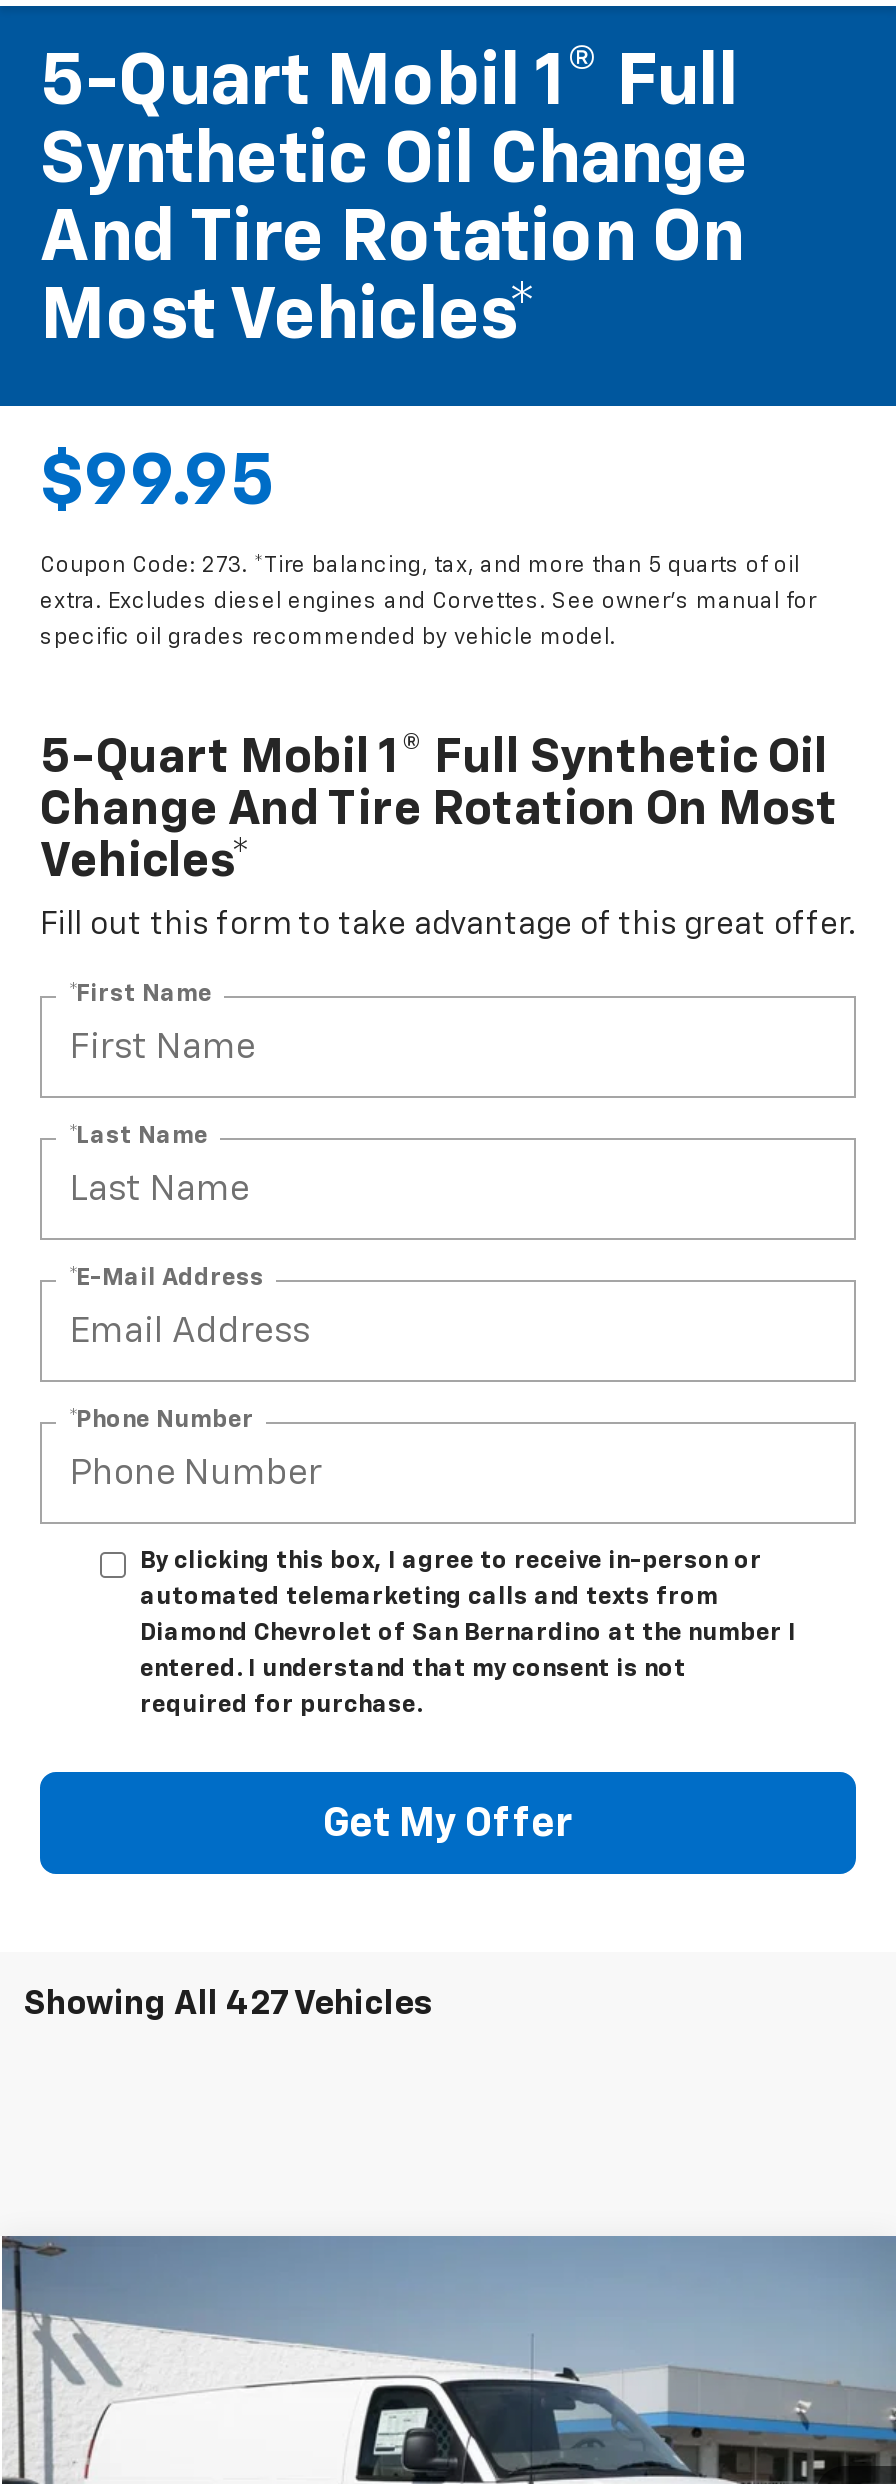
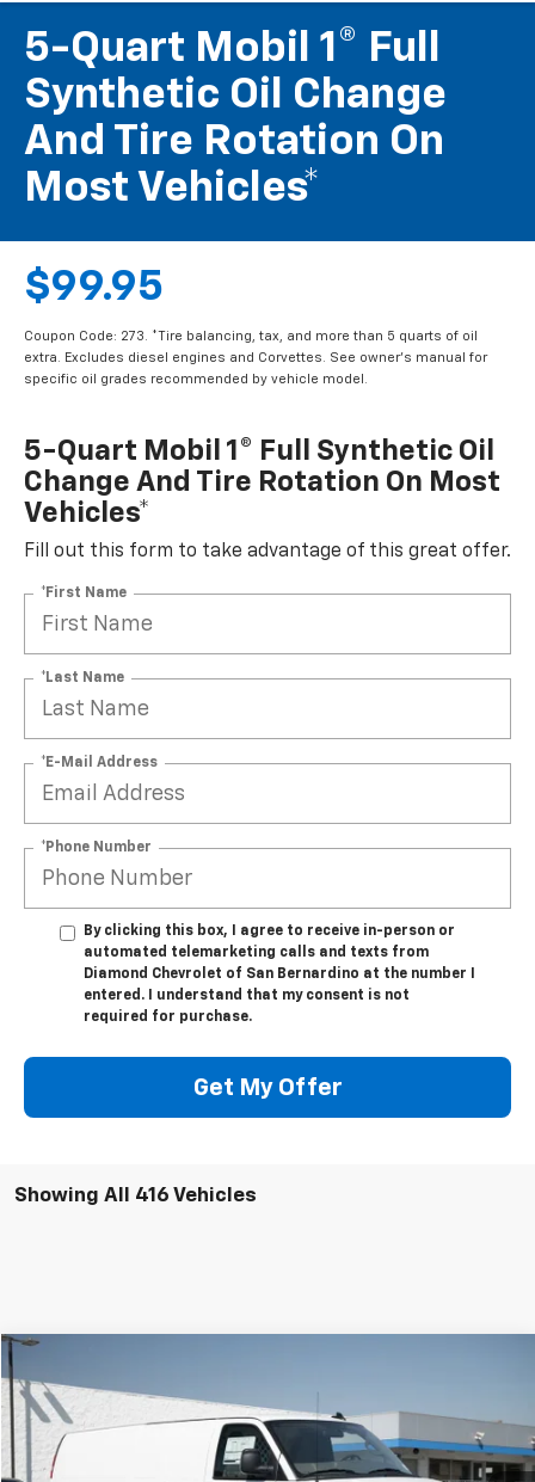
[24,1989,434,2023] Showing All 427 Vehicles -> [14,1186,257,1207] Showing All 416 Vehicles

